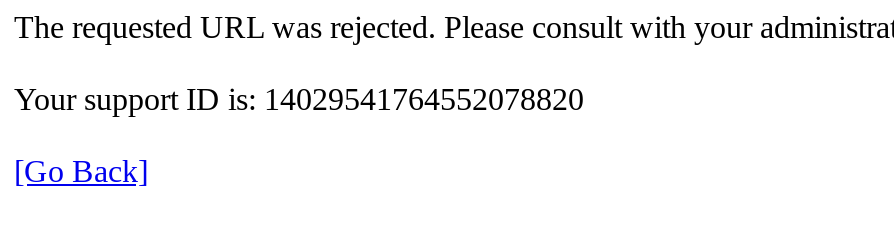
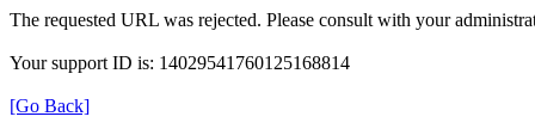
[14,82,584,116] Your support ID is: 14029541764552078820 -> [10,53,350,73] Your support ID is: 14029541760125168814

